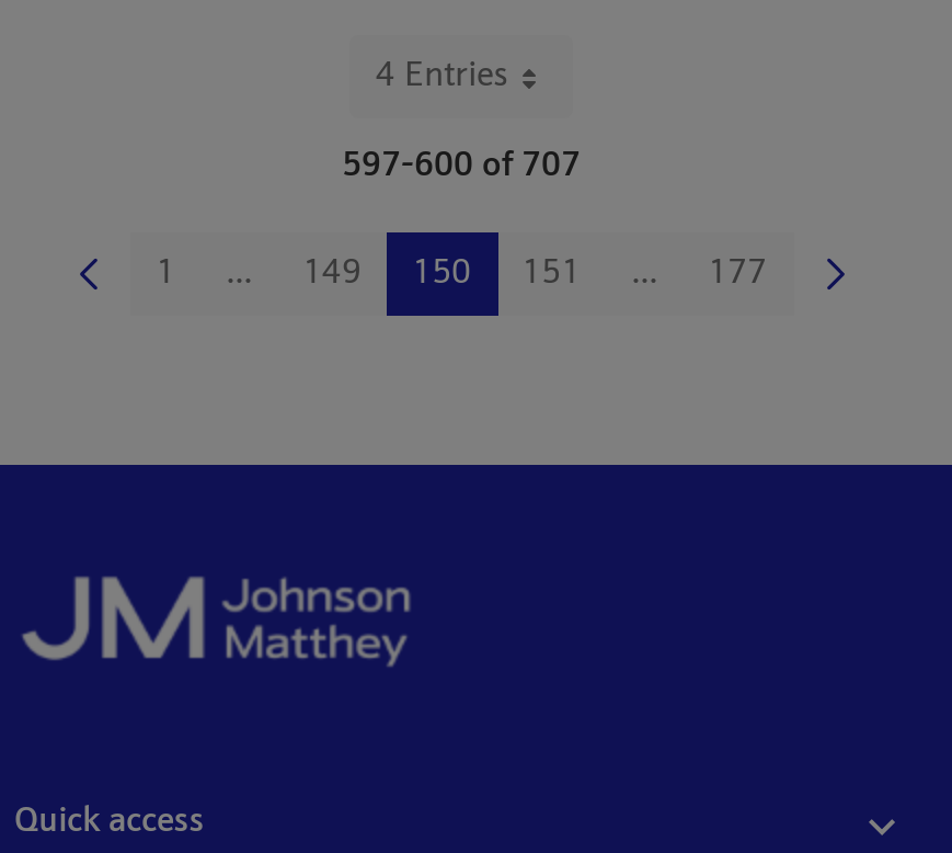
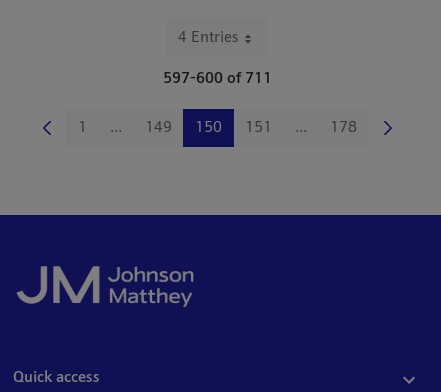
[342,150,581,185] 597-600 of 707 -> [162,71,271,87] 597-600 of 711
[708,257,767,292] 177 -> [329,120,356,136] 178

